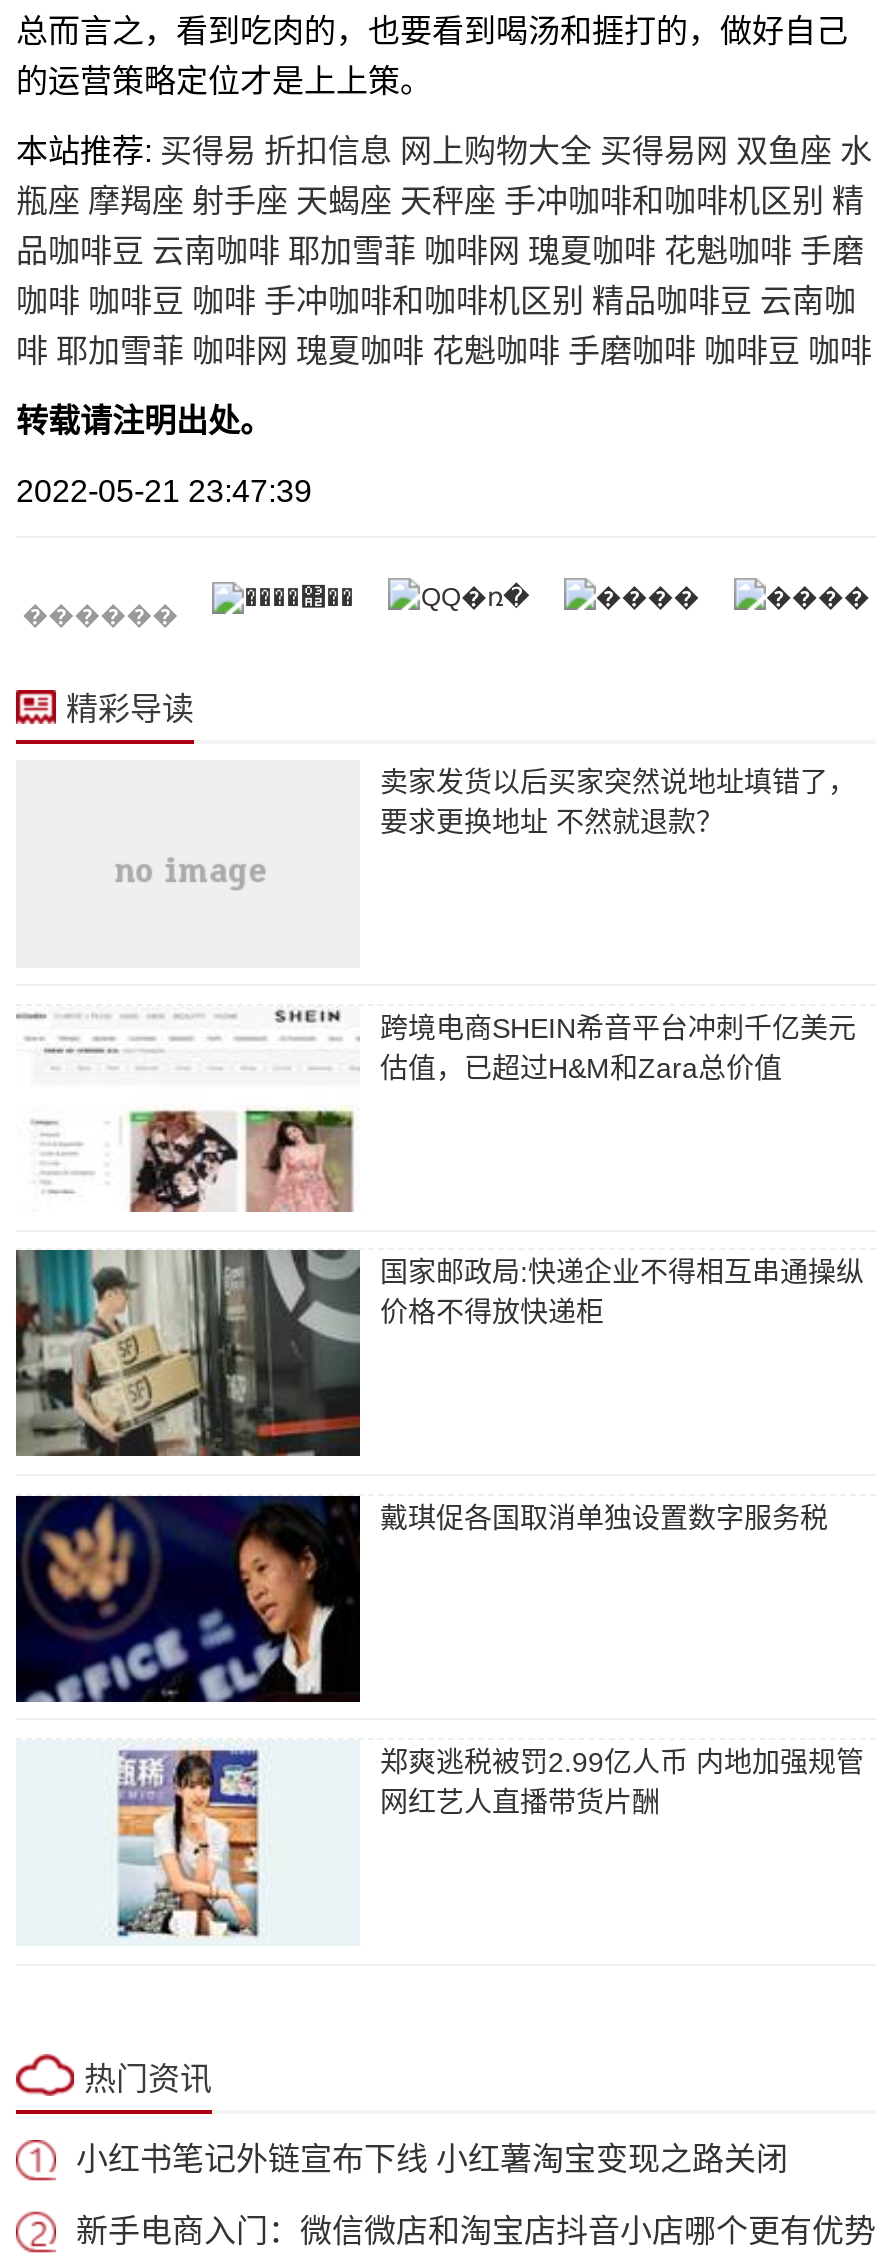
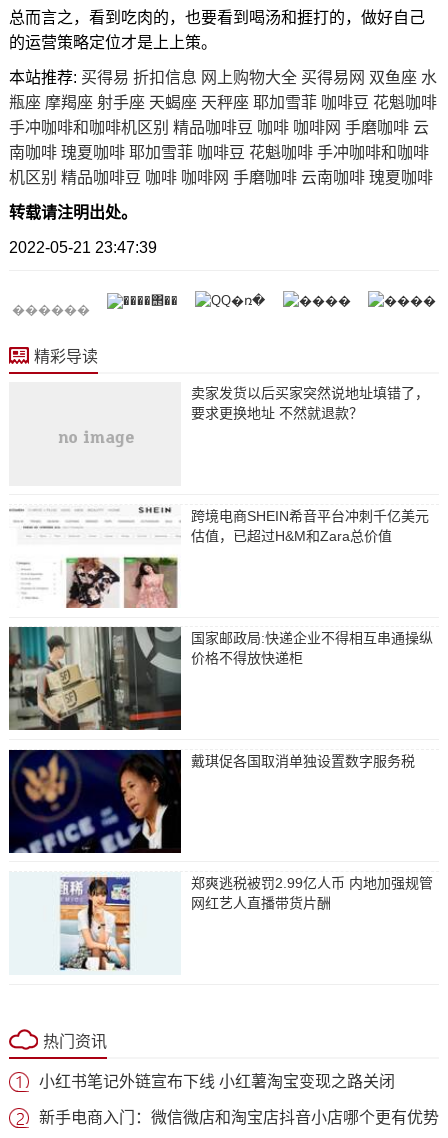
[16,184,864,218] 瓶座 摩羯座 射手座 天蝎座 天秤座 手冲咖啡和咖啡机区别 精 -> [9,94,437,111] 瓶座 摩羯座 射手座 天蝎座 天秤座 耶加雪菲 咖啡豆 花魁咖啡
[16,234,864,268] 品咖啡豆 云南咖啡 耶加雪菲 咖啡网 瑰夏咖啡 花魁咖啡 手磨 -> [9,119,429,136] 手冲咖啡和咖啡机区别 精品咖啡豆 咖啡 咖啡网 手磨咖啡 云
[16,284,856,318] 咖啡 咖啡豆 咖啡 手冲咖啡和咖啡机区别 精品咖啡豆 云南咖 -> [9,144,429,161] 南咖啡 瑰夏咖啡 耶加雪菲 咖啡豆 花魁咖啡 手冲咖啡和咖啡
[16,334,872,368] 啡 耶加雪菲 咖啡网 瑰夏咖啡 花魁咖啡 手磨咖啡 咖啡豆 咖啡 -> [9,169,433,186] 机区别 精品咖啡豆 咖啡 咖啡网 手磨咖啡 云南咖啡 瑰夏咖啡

